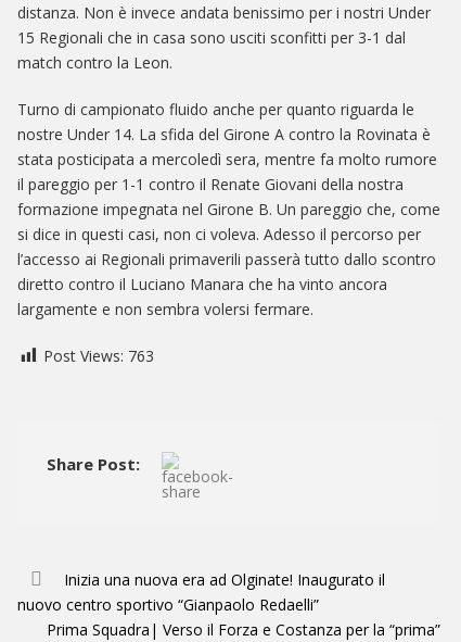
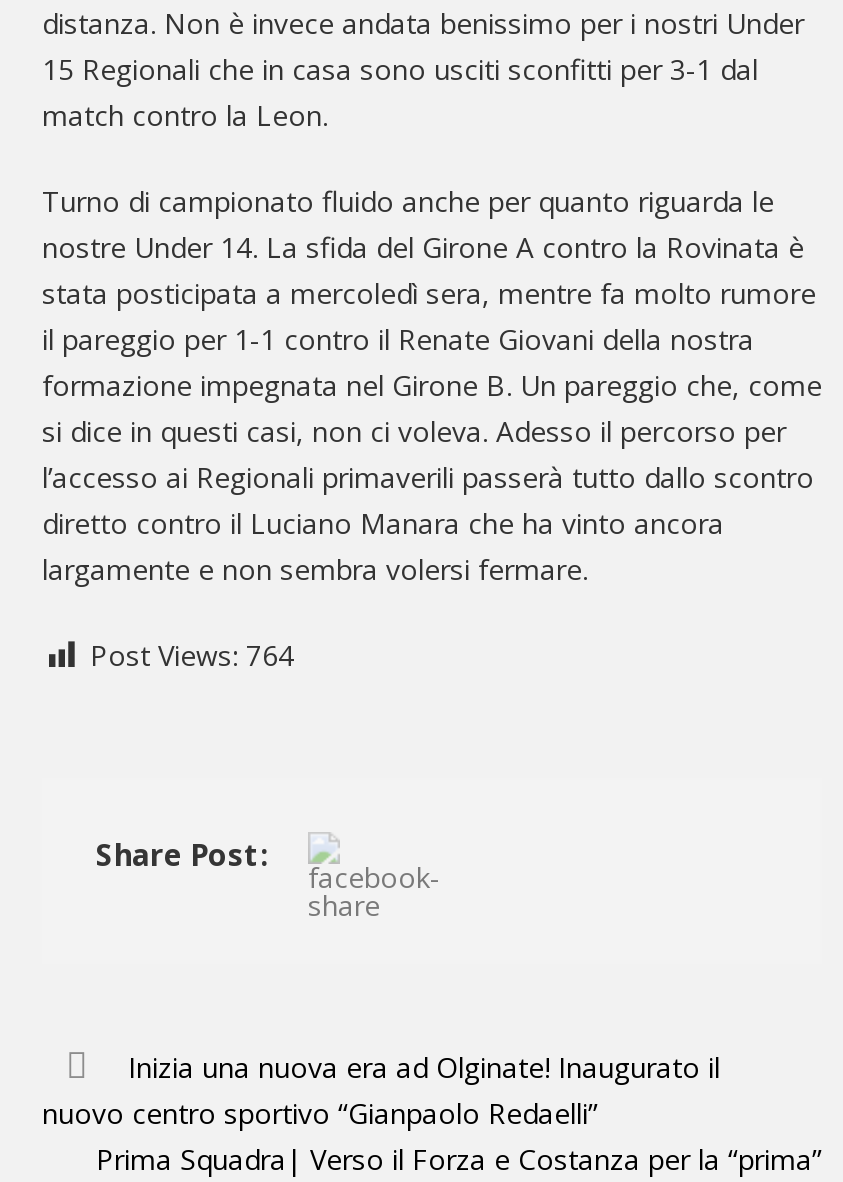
[43,345,154,366] Post Views: 763 -> [90,636,294,674] Post Views: 764

